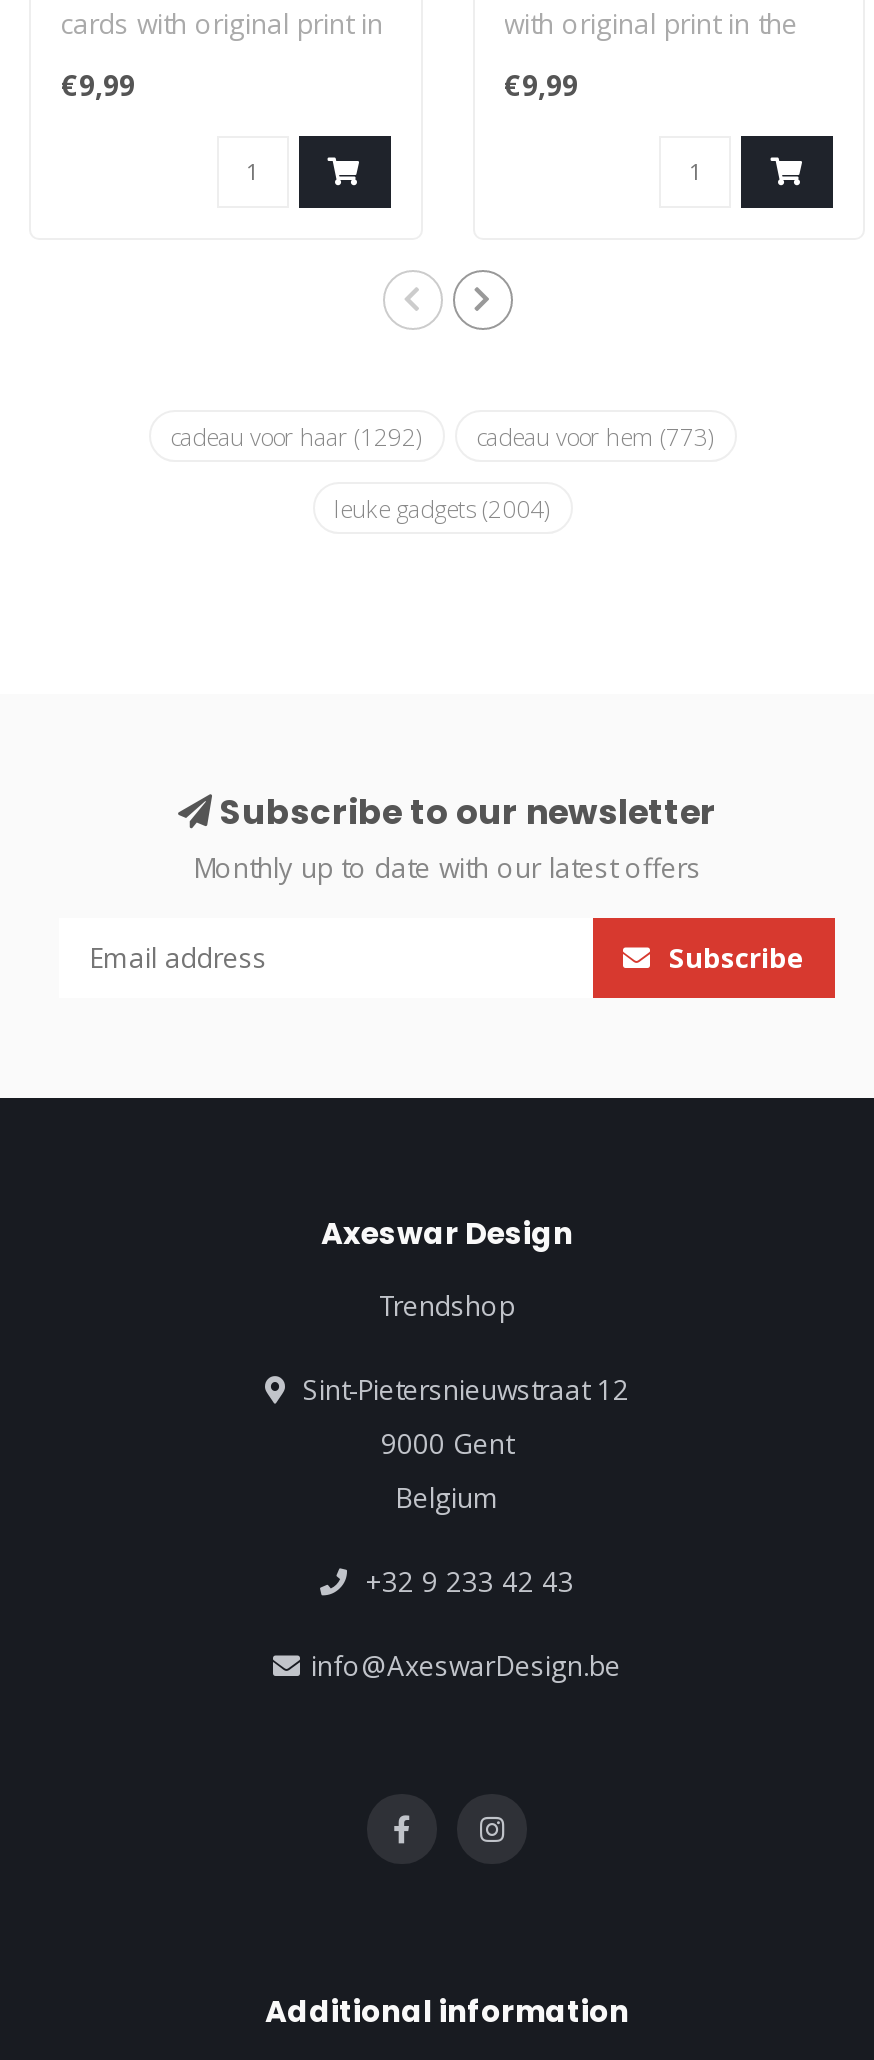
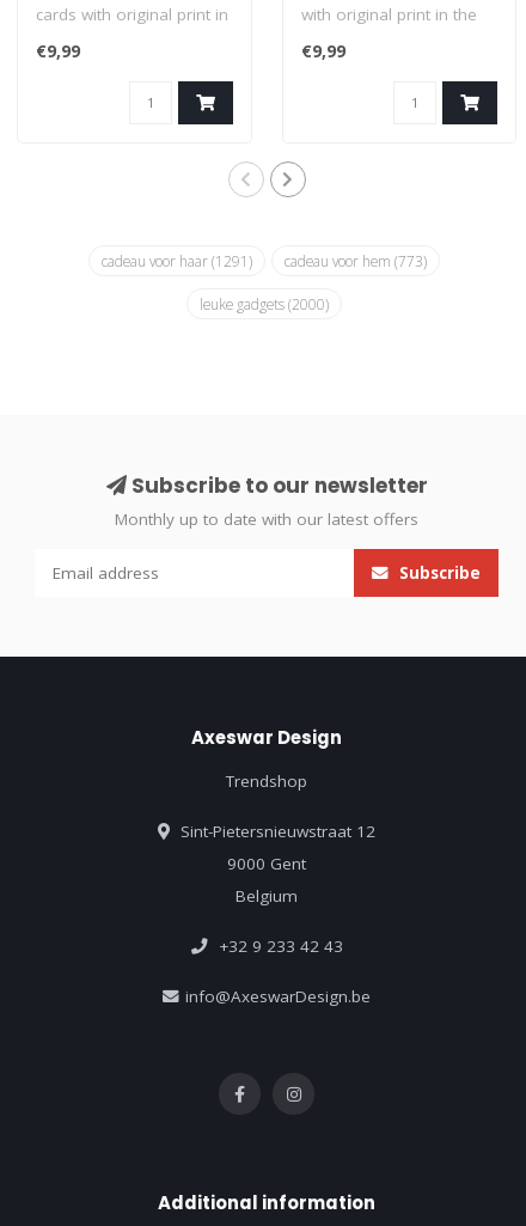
[170,420,422,452] cadeau voor haar (1292) -> [101,251,252,270] cadeau voor haar (1291)
[334,492,550,524] leuke gadgets (2004) -> [199,294,328,313] leuke gadgets (2000)

